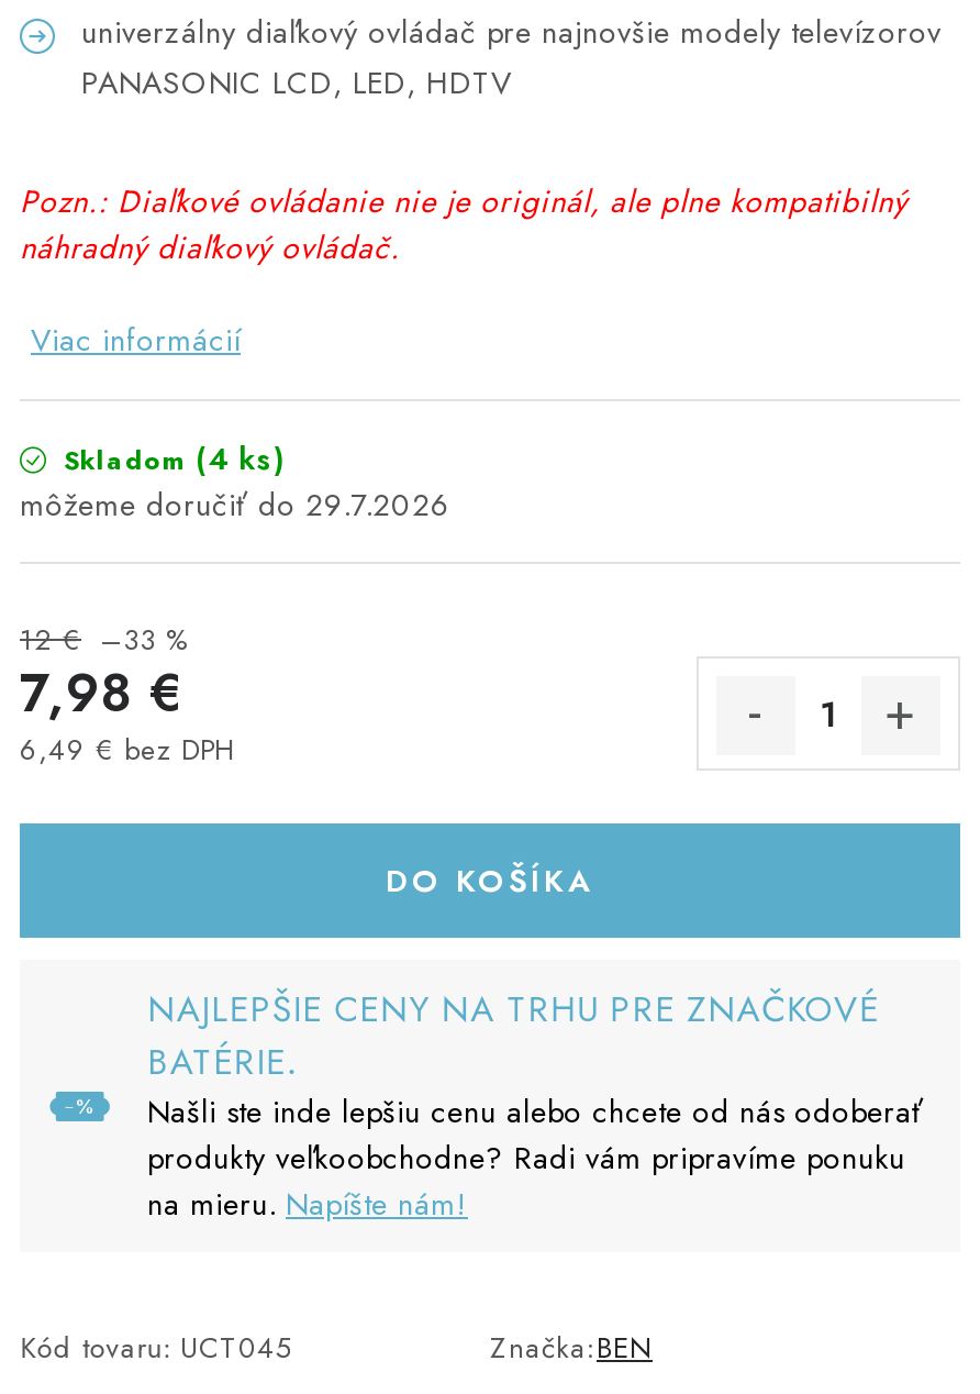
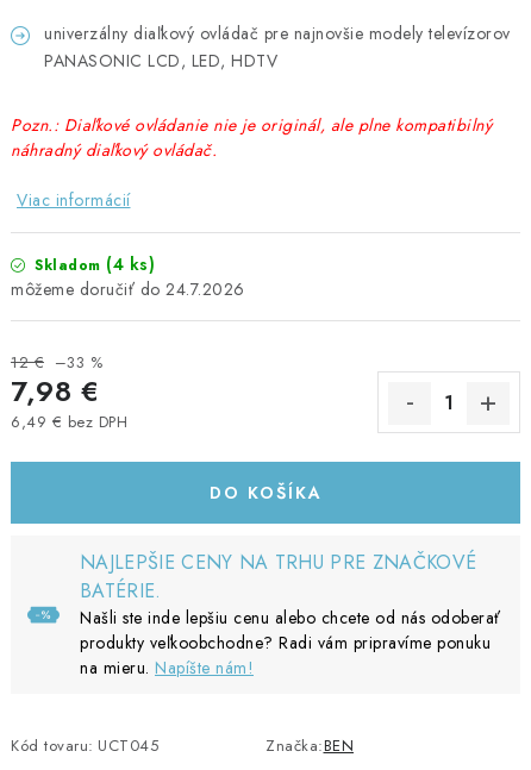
[305,483,452,527] 29.7.2026 -> [165,277,245,301] 24.7.2026

